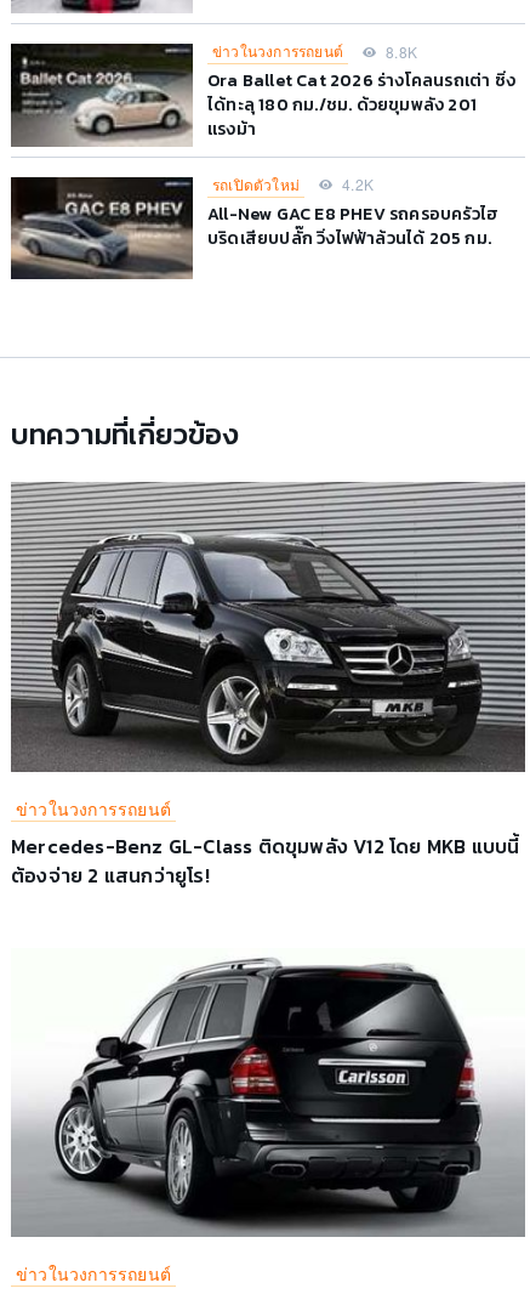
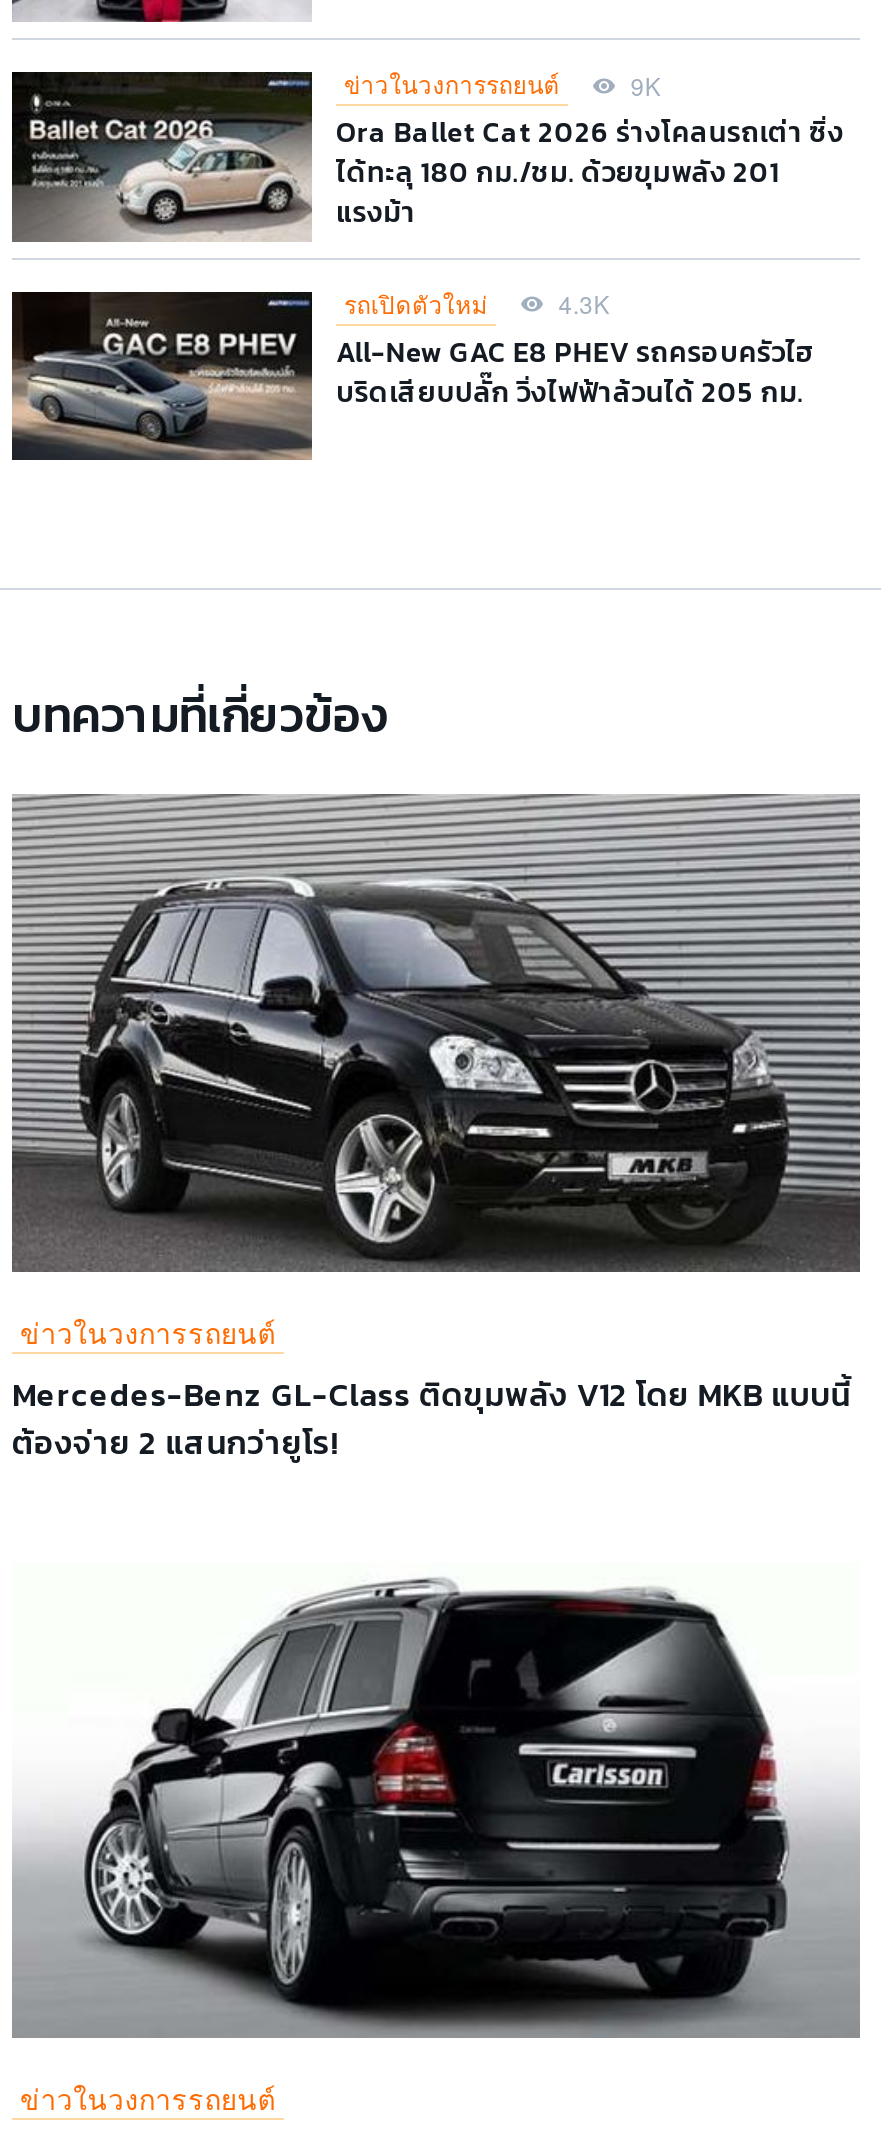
[212,41,417,62] ข่าวในวงการรถยนต์ 8.8K -> [344,67,661,102] ข่าวในวงการรถยนต์ 9K
[212,173,374,195] รถเปิดตัวใหม่ 4.2K -> [344,286,610,321] รถเปิดตัวใหม่ 4.3K

